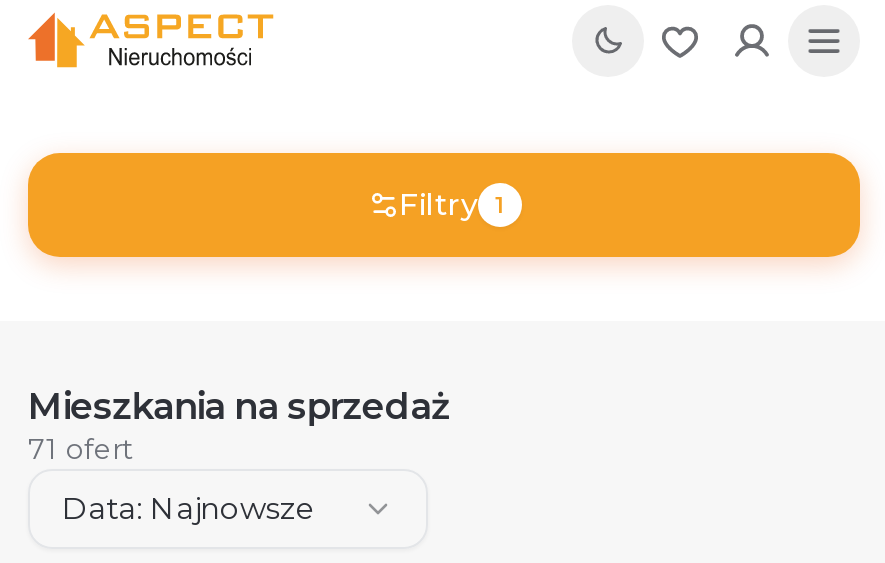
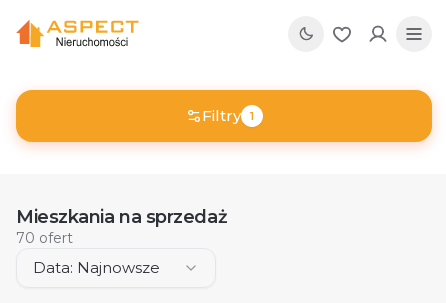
[28,431,134,467] 71 ofert -> [16,229,73,247] 70 ofert

